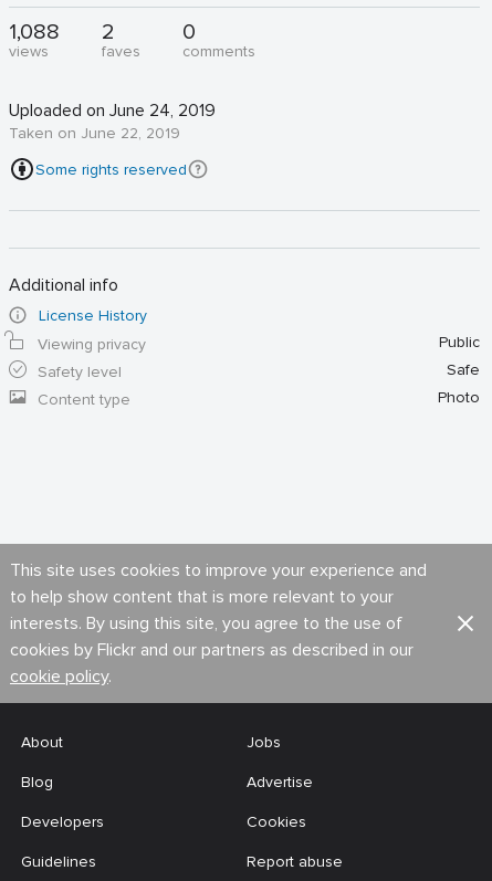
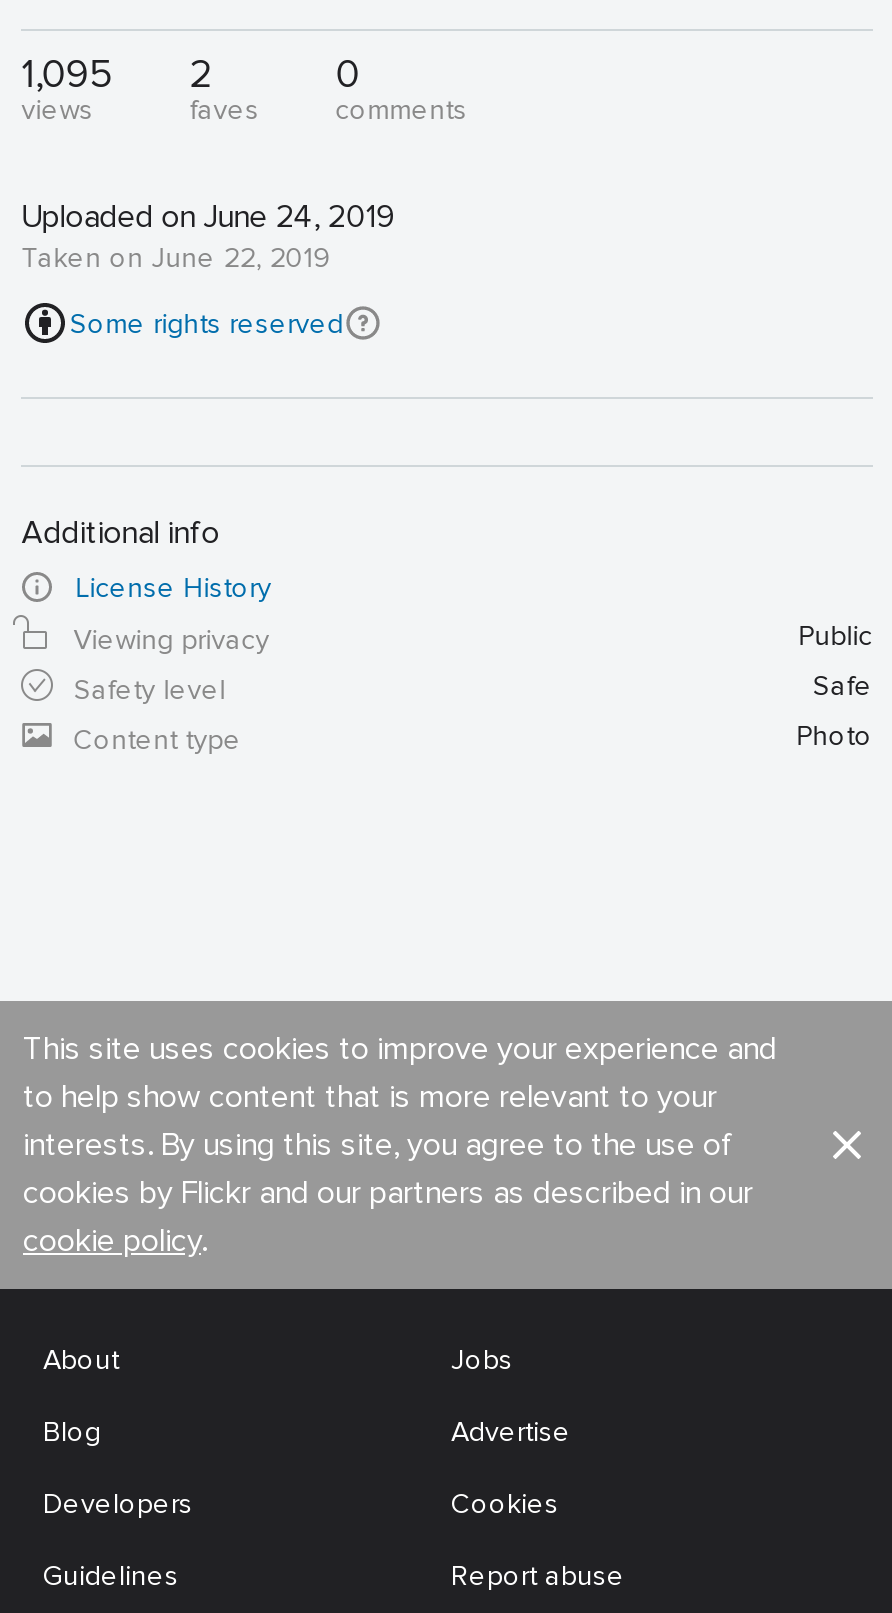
[9,19,115,45] 1,088 2 -> [21,51,213,99] 1,095 2

